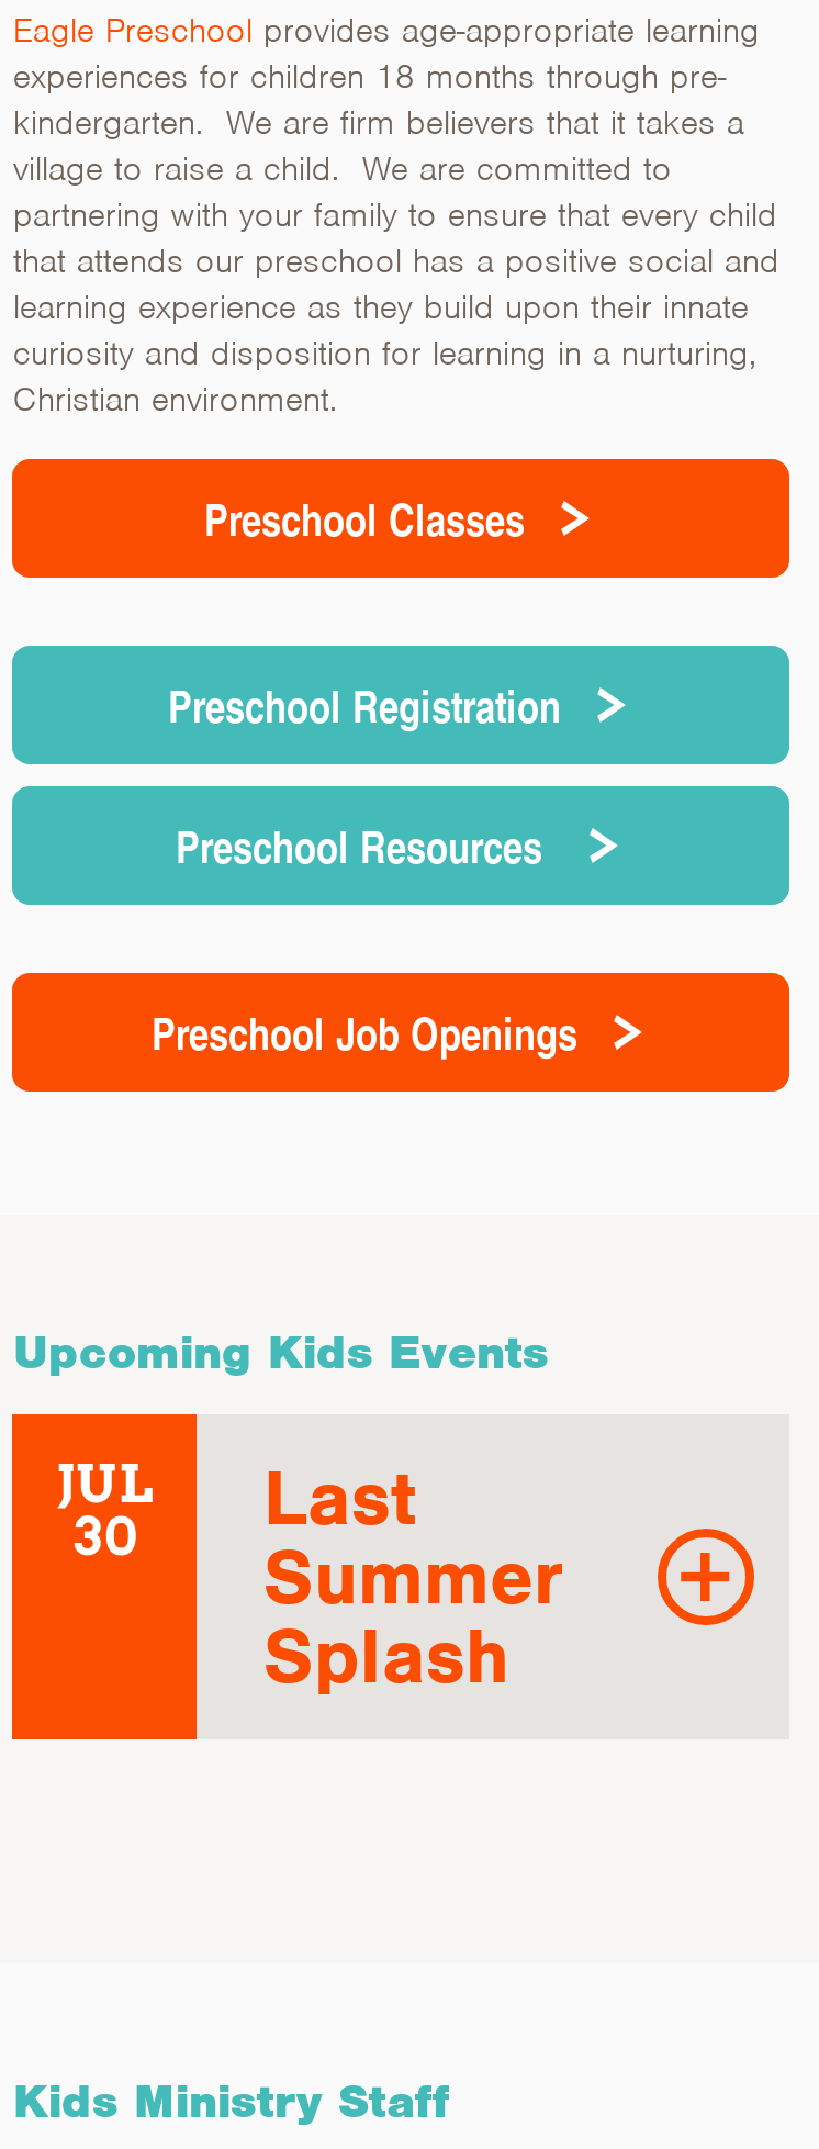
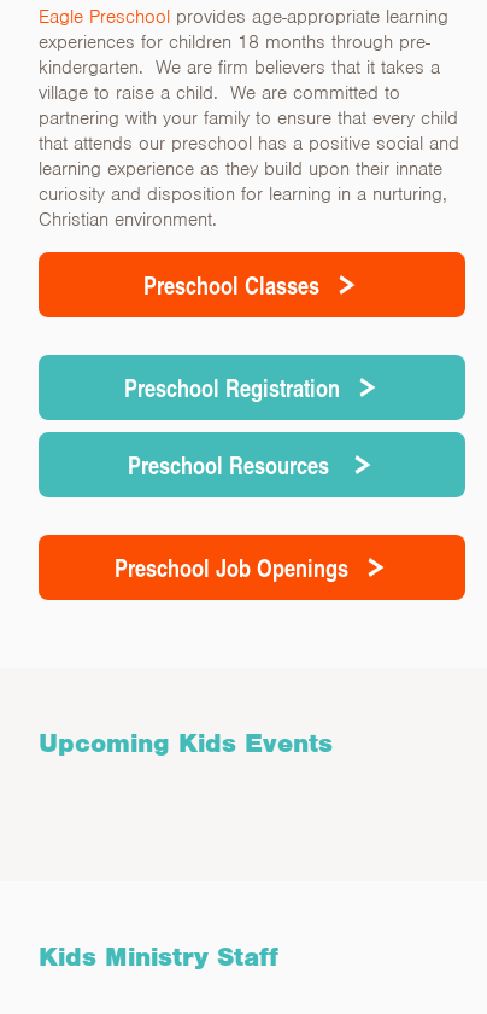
[10,1412,564,1742] [image] | JUL | 30 | Last | Summer | Splash -> none
[653,1524,759,1630] [image] -> none

